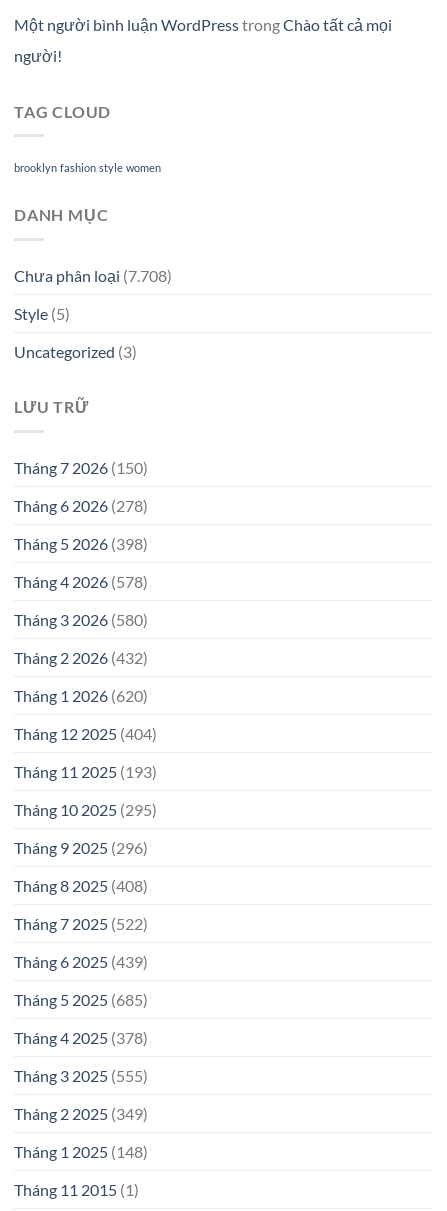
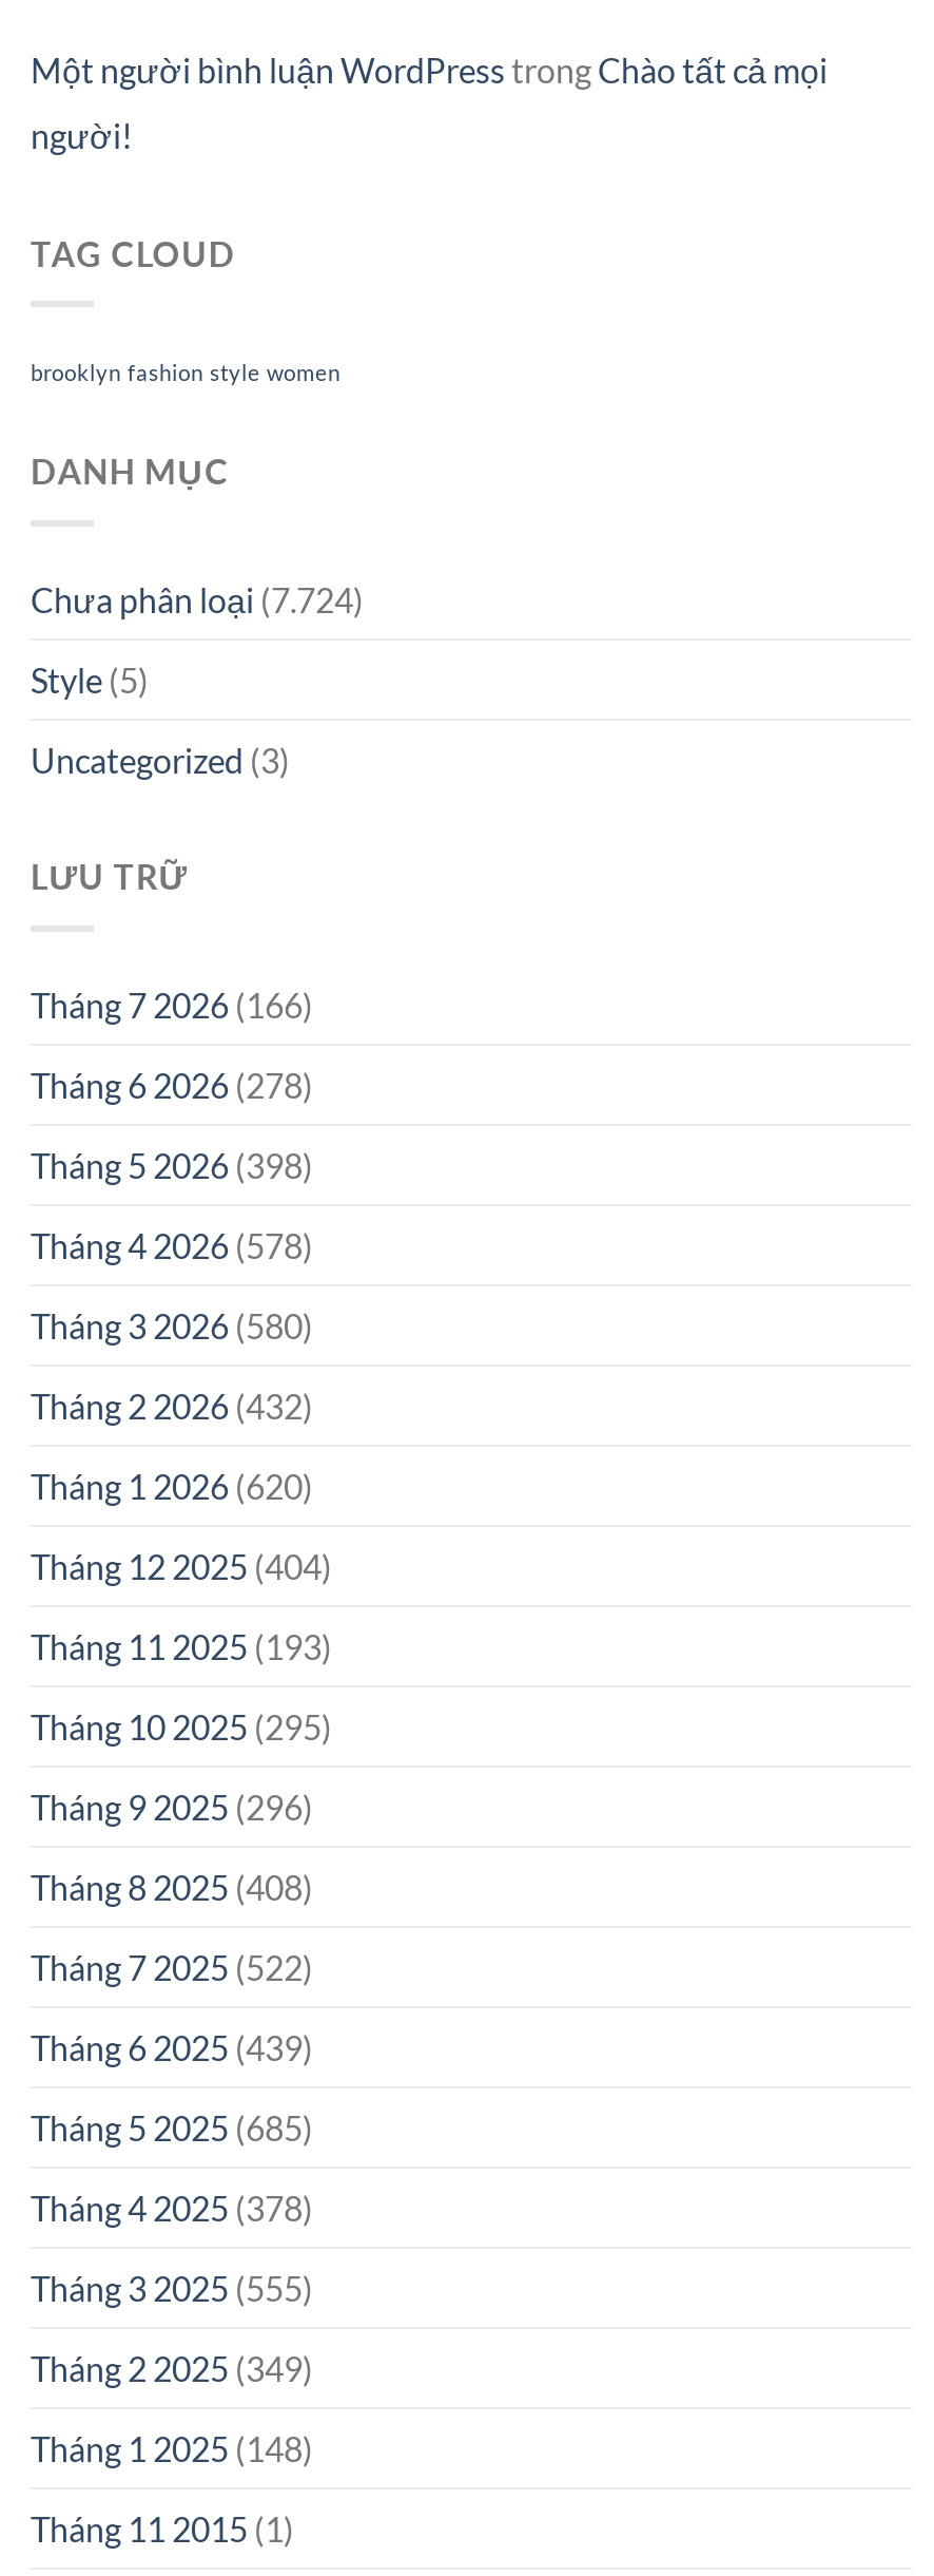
[14,266,172,285] Chưa phân loại (7.708) -> [31,579,364,619] Chưa phân loại (7.724)
[14,457,148,476] Tháng 7 2026 (150) -> [31,984,313,1024] Tháng 7 2026 (166)

